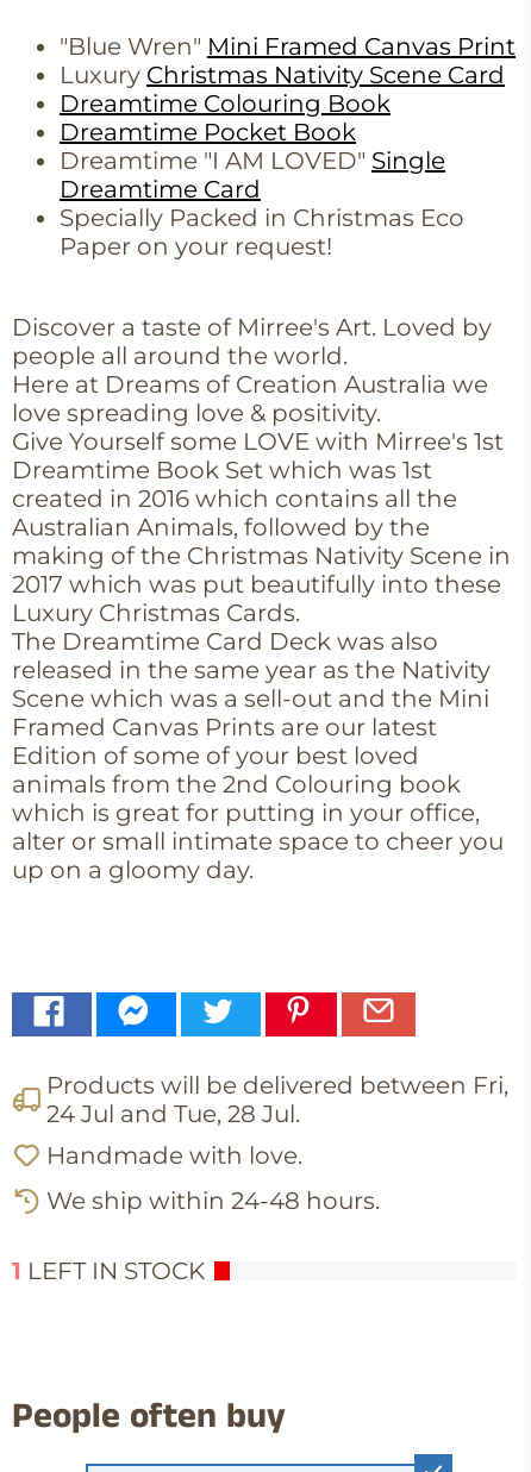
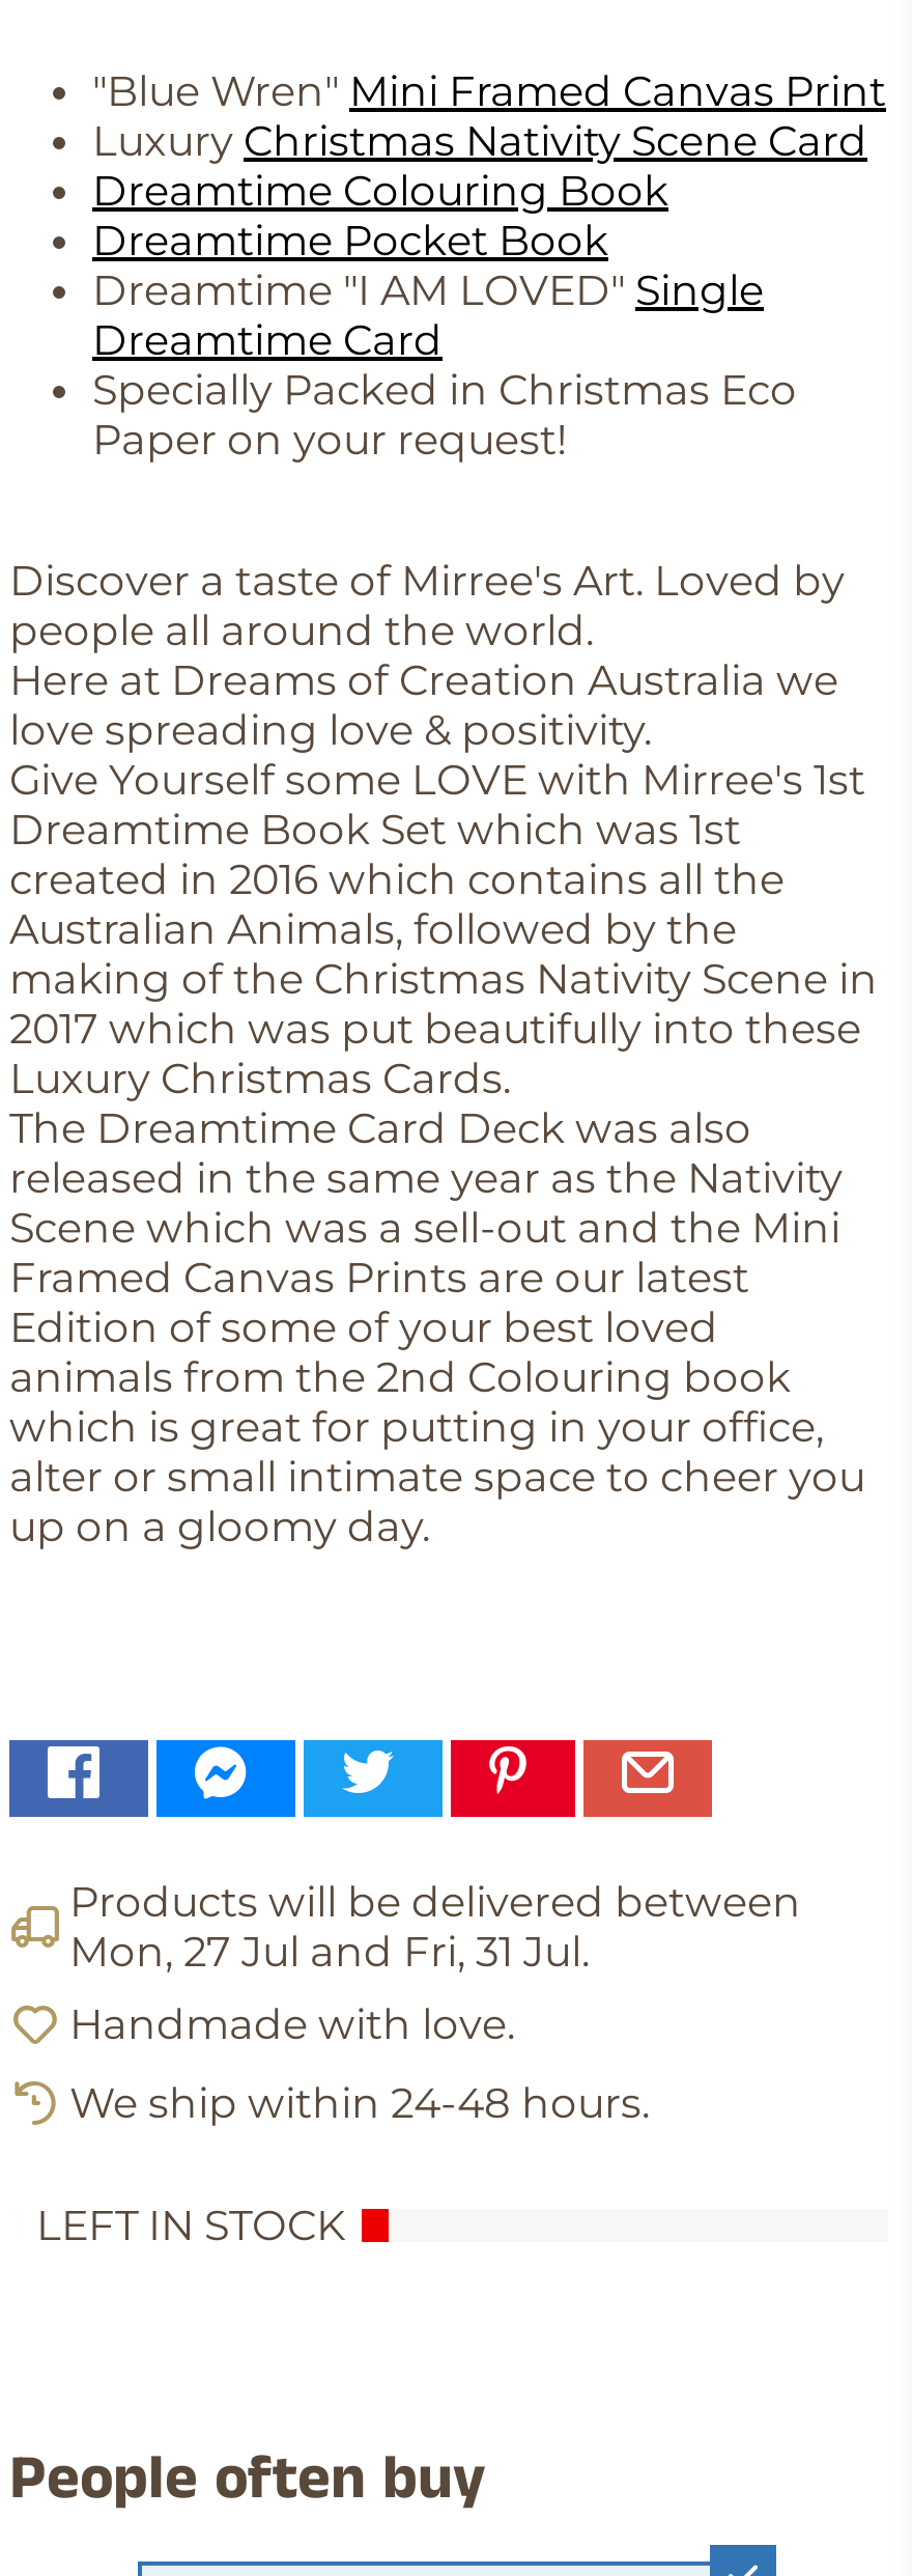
[46,1071,508,1128] Products will be delivered between Fri, | 24 Jul and Tue, 28 Jul. -> [69,1877,801,1977] Products will be delivered between | Mon, 27 Jul and Fri, 31 Jul.

